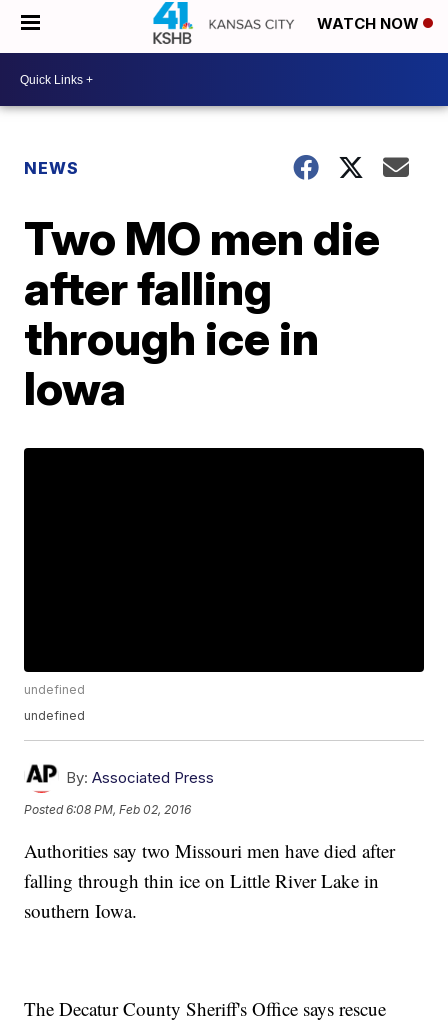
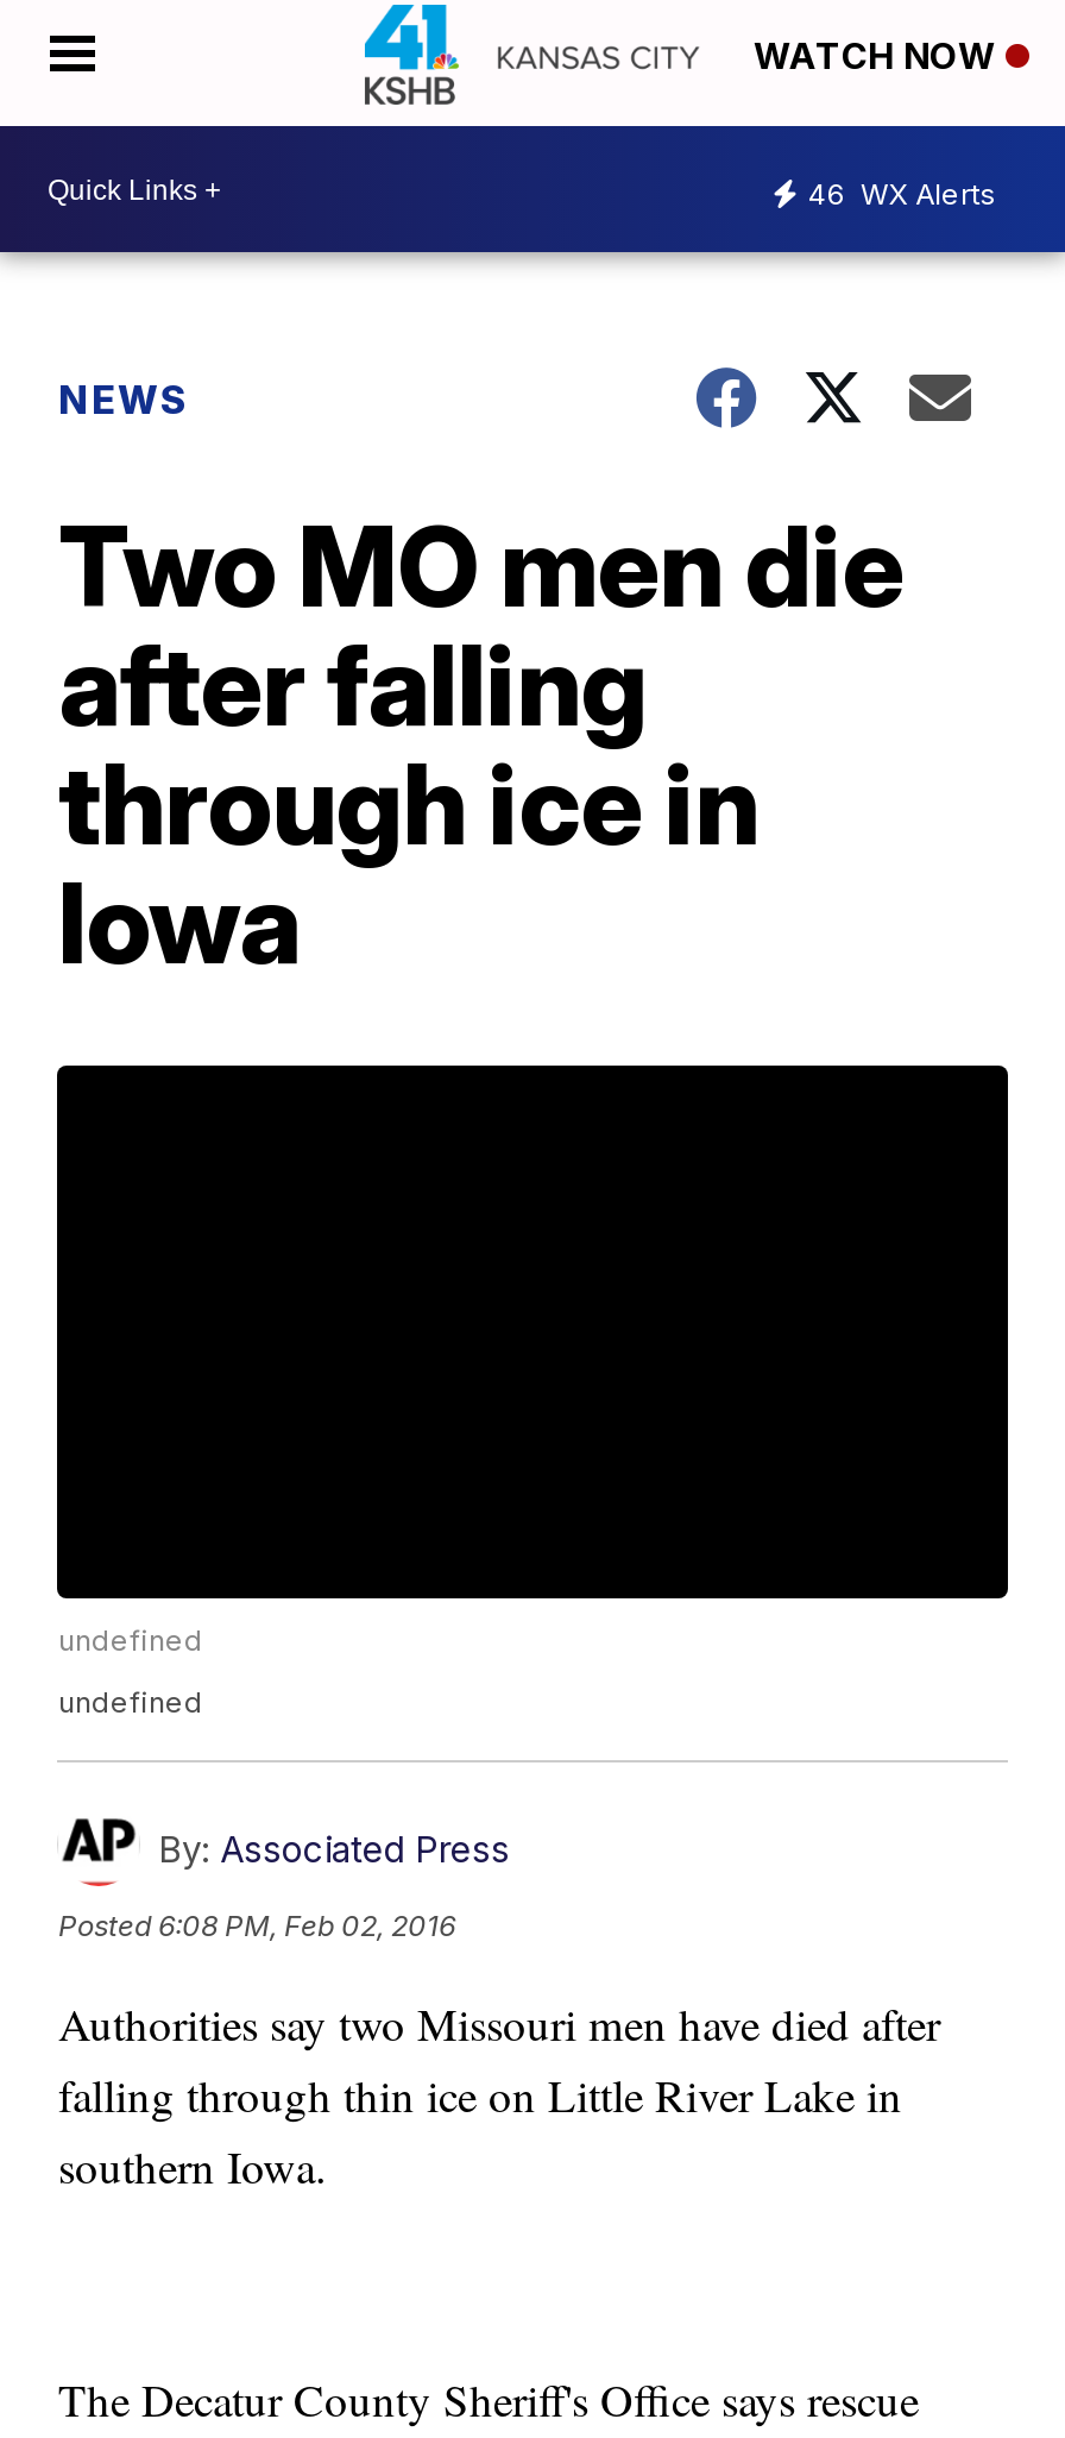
none -> [808,175,996,211] 46 WX Alerts

